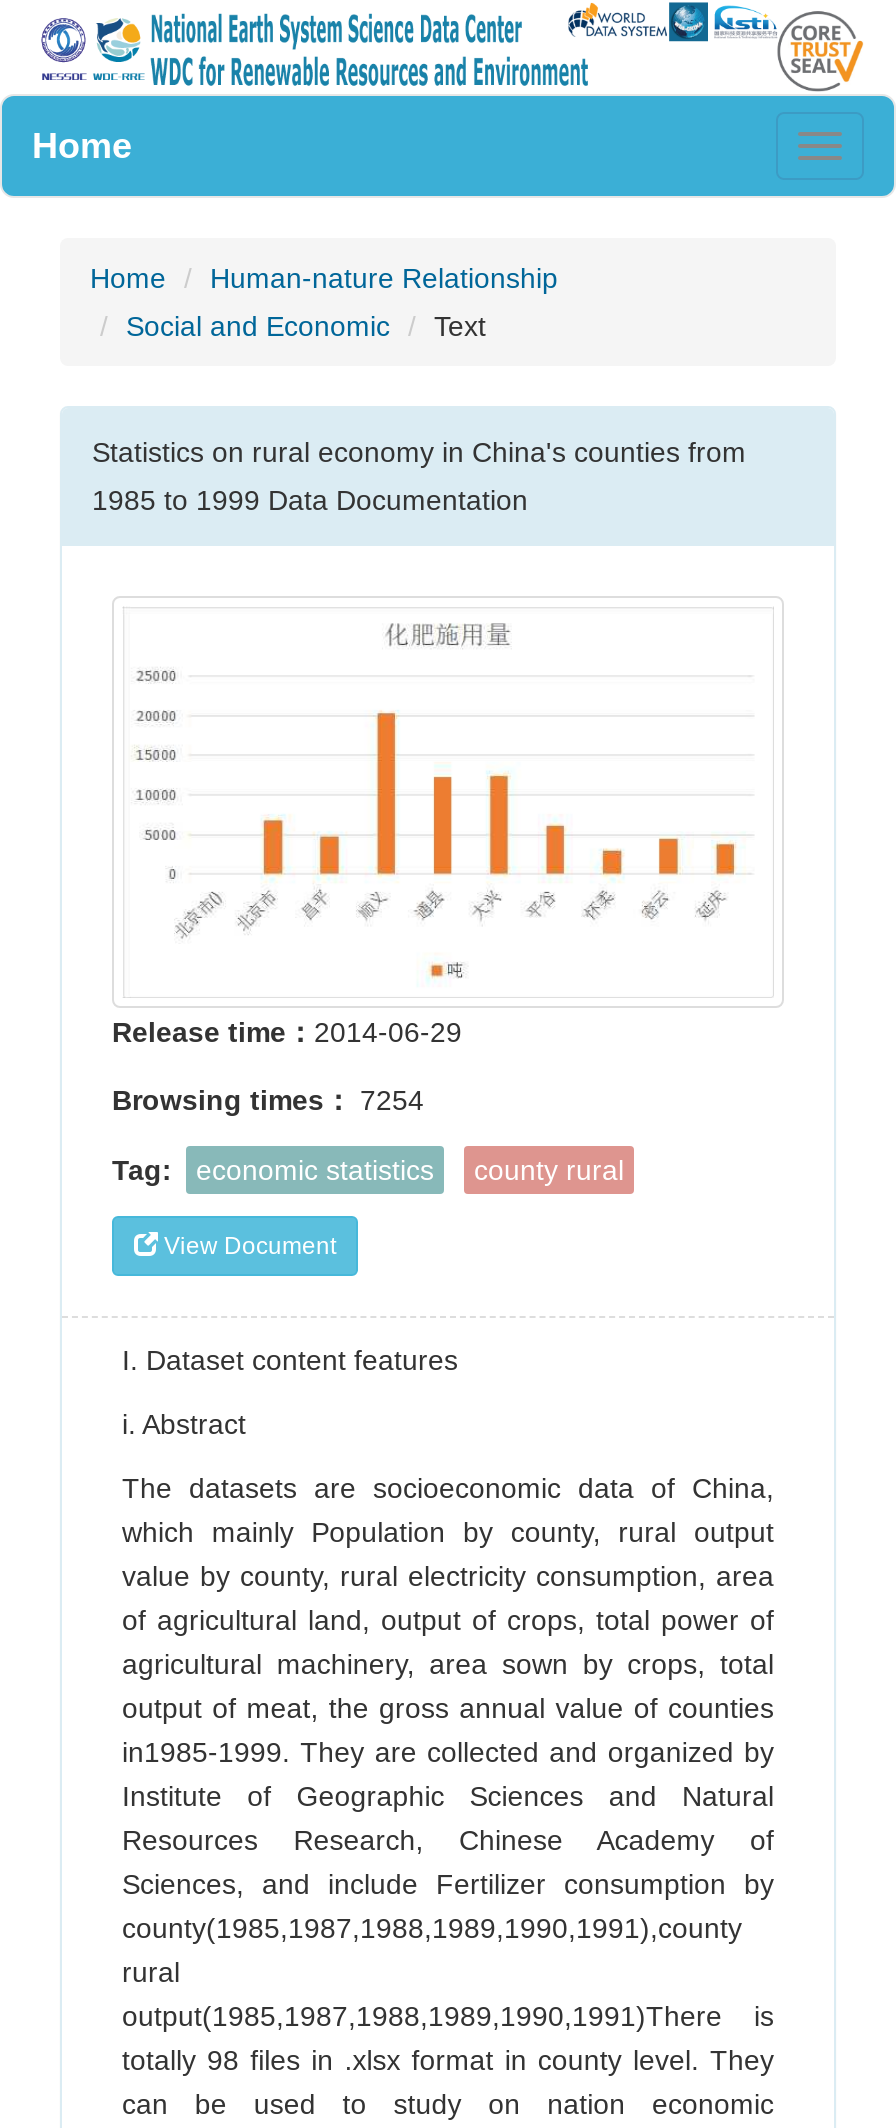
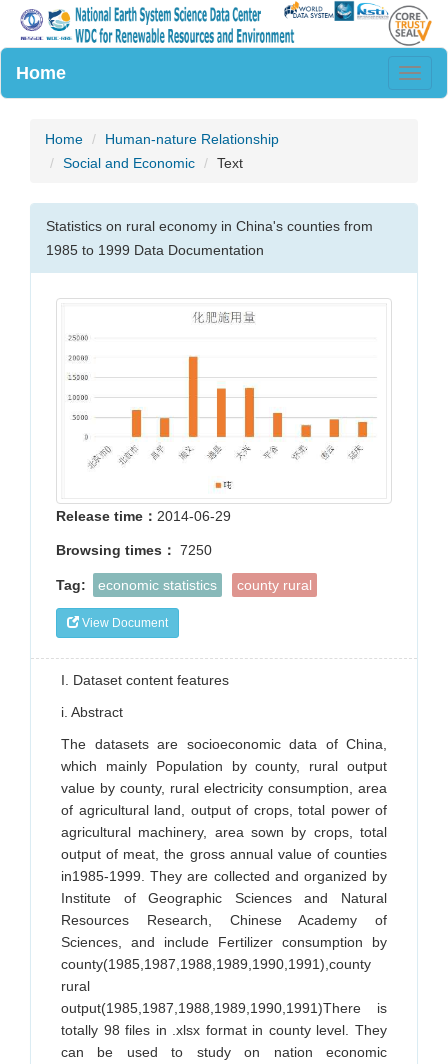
[112,1084,424,1116] Browsing times：7254 -> [56,542,212,558] Browsing times：7250

